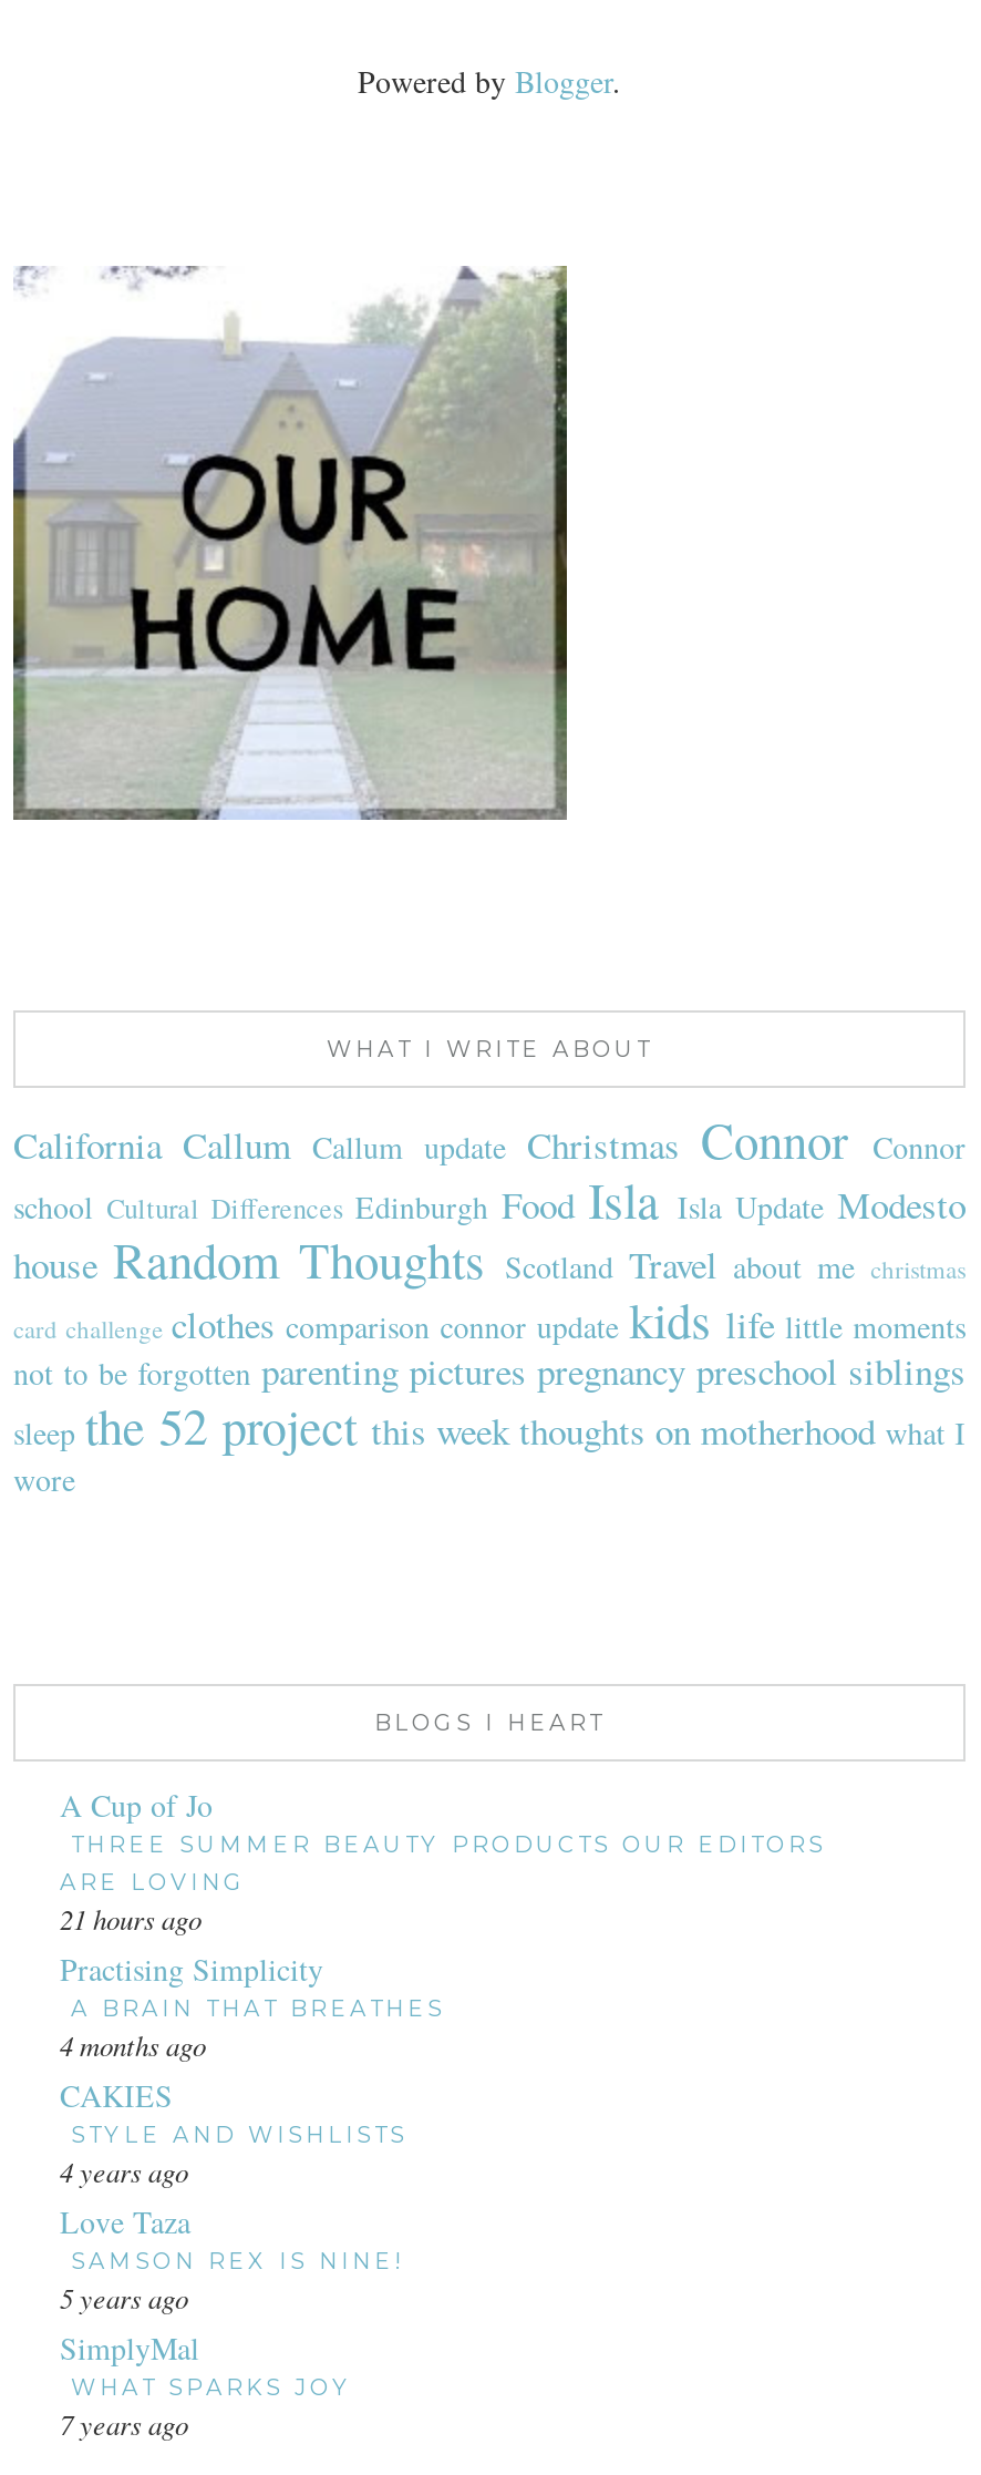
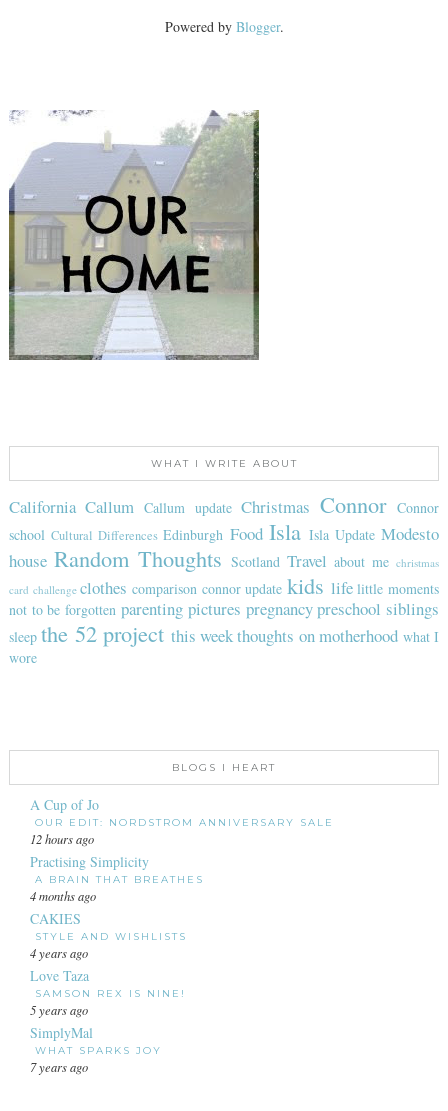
[60,1830,826,1936] THREE SUMMER BEAUTY PRODUCTS OUR EDITORS | ARE LOVING | 21 hours ago -> [30,816,334,847] OUR EDIT: NORDSTROM ANNIVERSARY SALE | 12 hours ago

